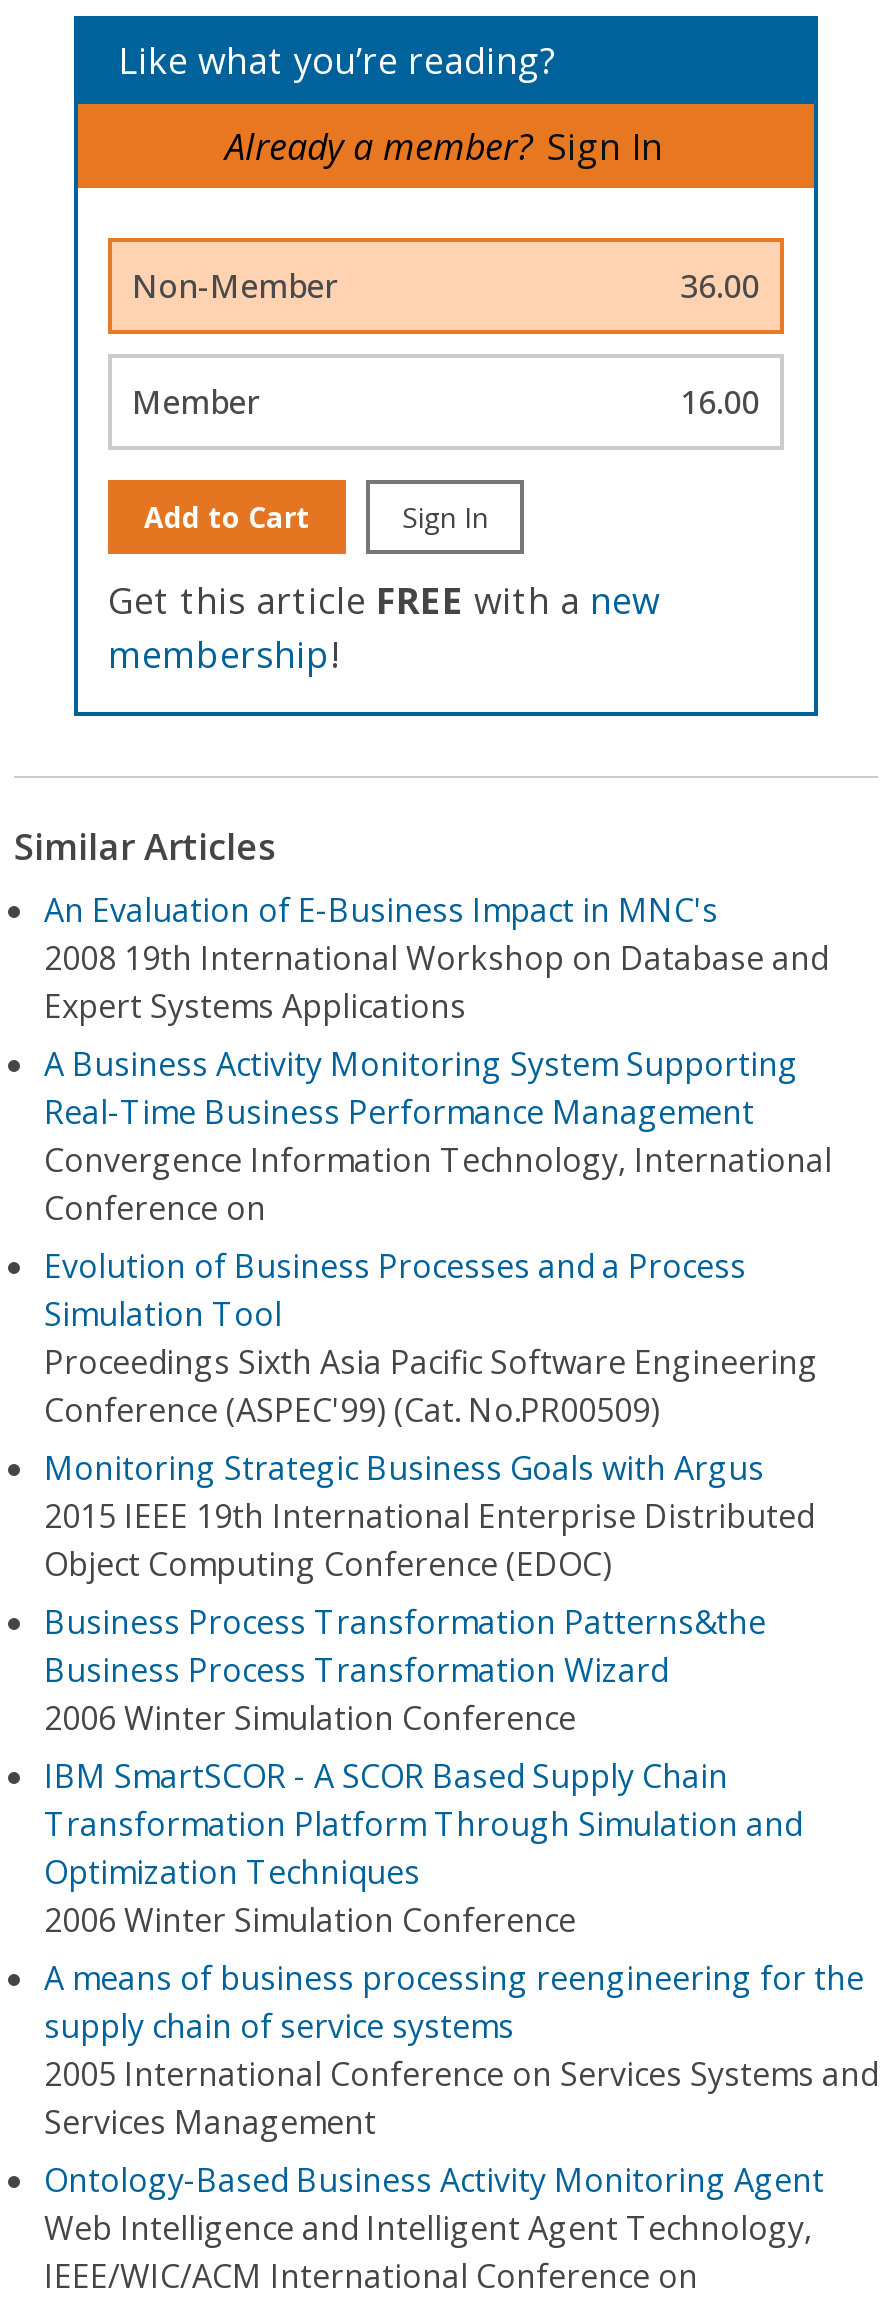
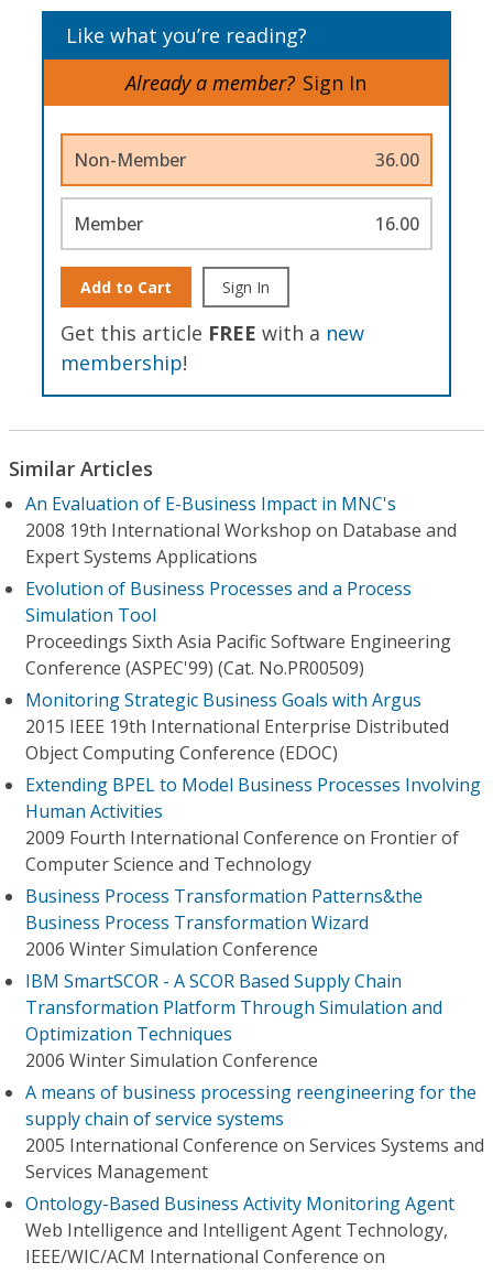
[44,1042,832,1230] A Business Activity Monitoring System Supporting | Real-Time Business Performance Management | Convergence Information Technology, International | Conference on -> none
moved [44,1244,818,1586] -> [25,576,451,765]: Evolution of Business Processes and a Process | Simulation Tool | Proceedings Sixth Asia Pacific Software Engineering | Conference (ASPEC'99) (Cat. No.PR00509) | Monitoring Strategic Business Goals with Argus | 2015 IEEE 19th International Enterprise Distributed | Object Computing Conference (EDOC)
none -> [25,773,481,876] Extending BPEL to Model Business Processes Involving | Human Activities | 2009 Fourth International Conference on Frontier of | Computer Science and Technology

